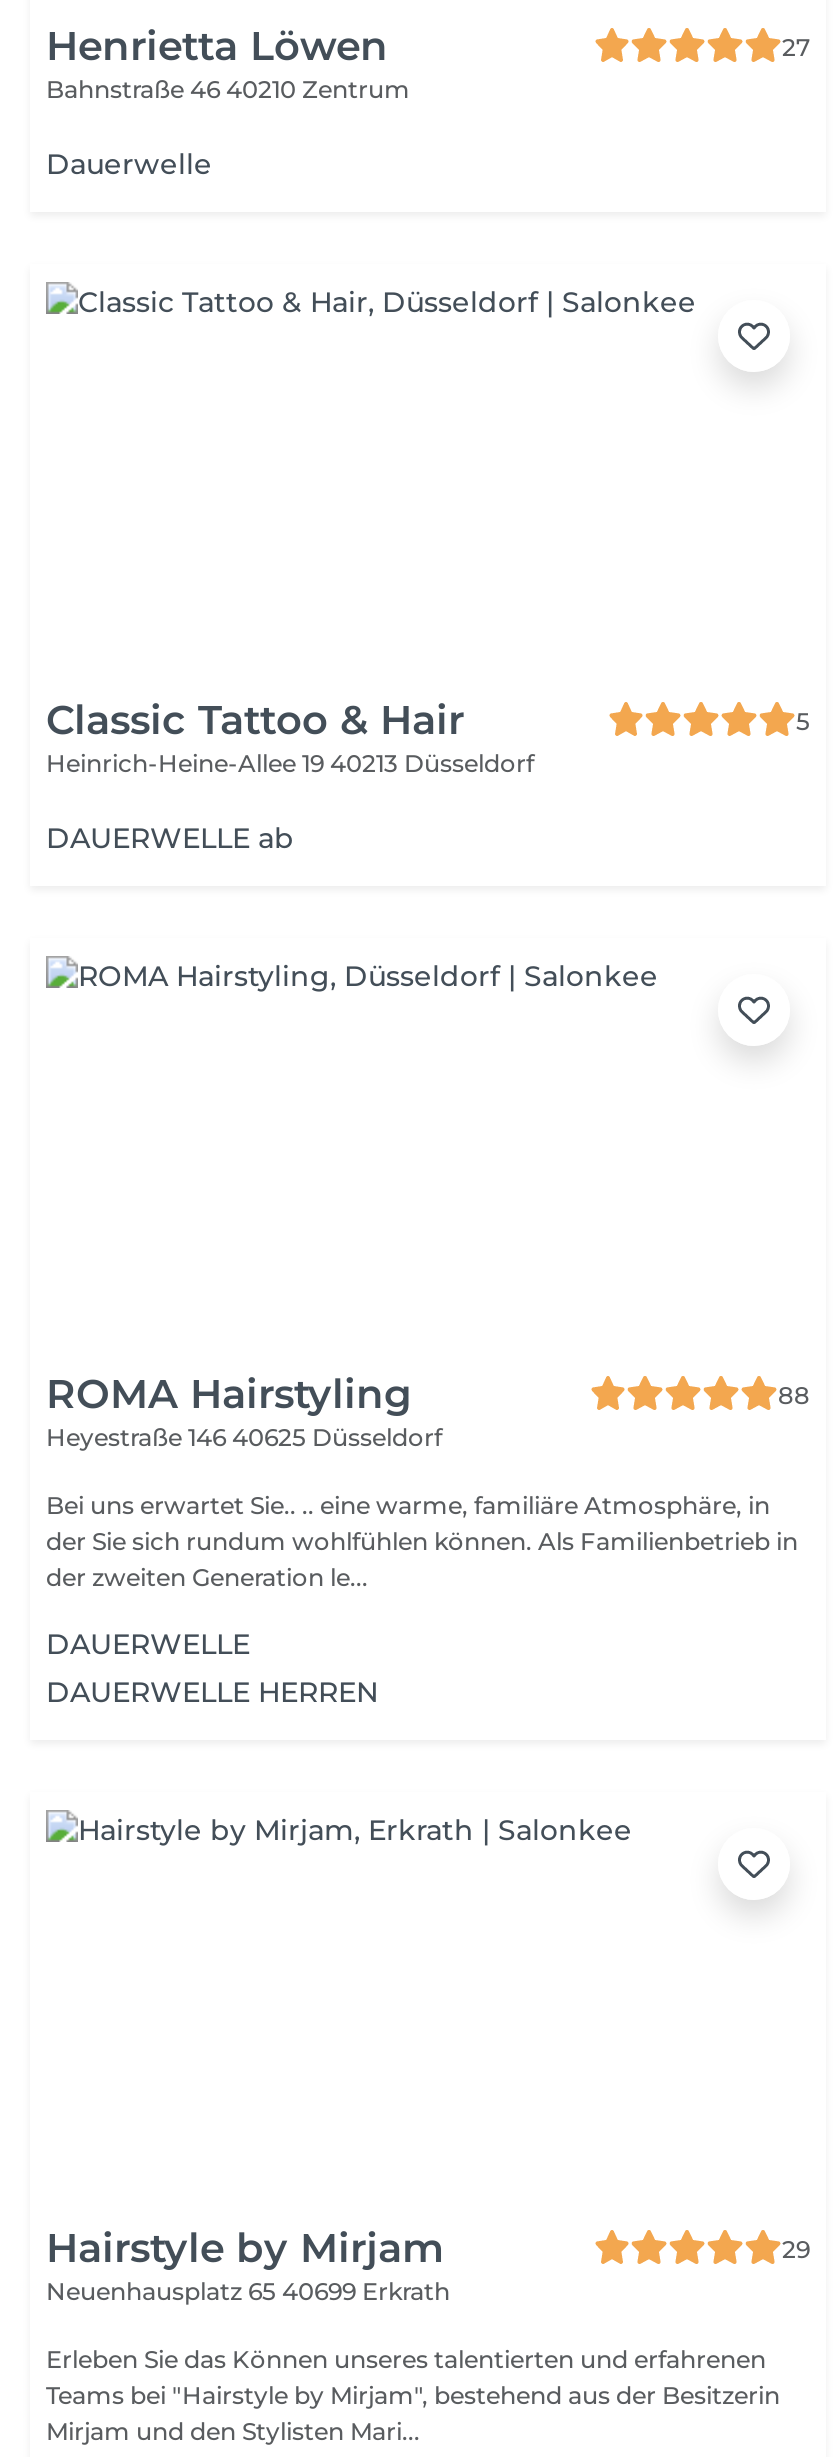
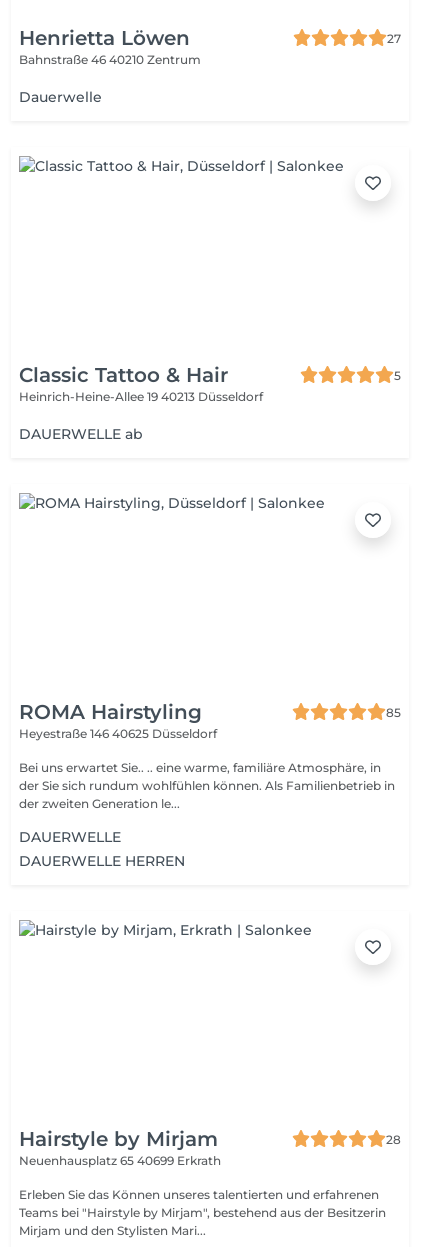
[778,1380,810,1410] 88 -> [386,705,401,720] 85
[782,2234,810,2264] 29 -> [386,1132,401,1147] 28

